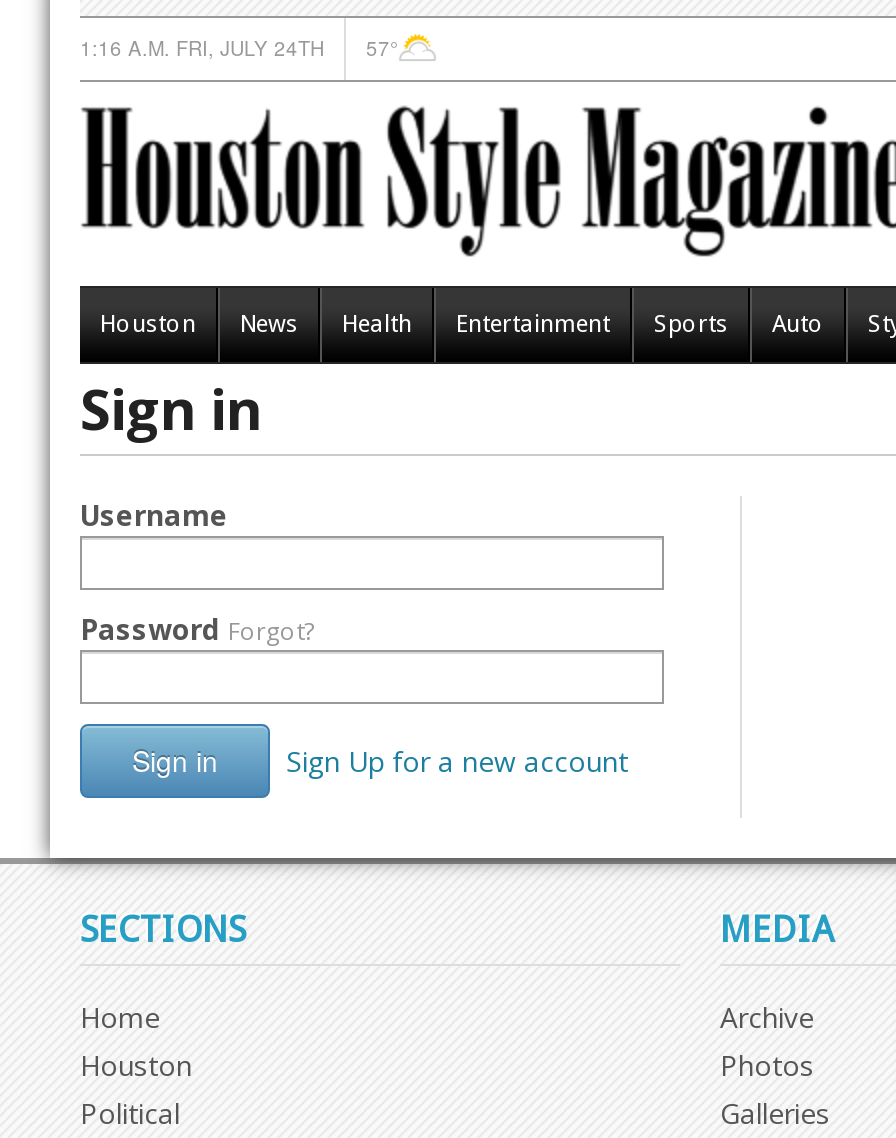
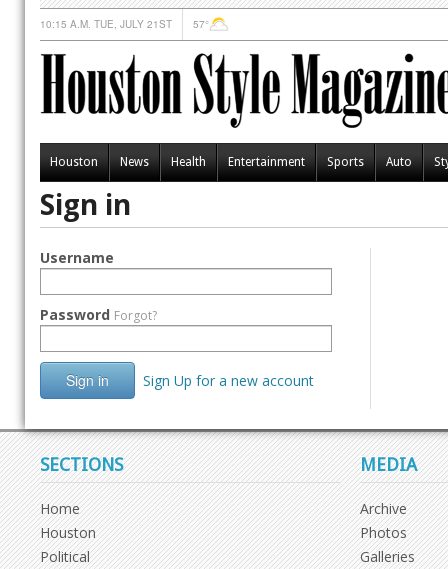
[80,34,398,62] 1:16 A.M. FRI, JULY 24TH 57° -> [40,17,209,31] 10:15 A.M. TUE, JULY 21ST 57°

